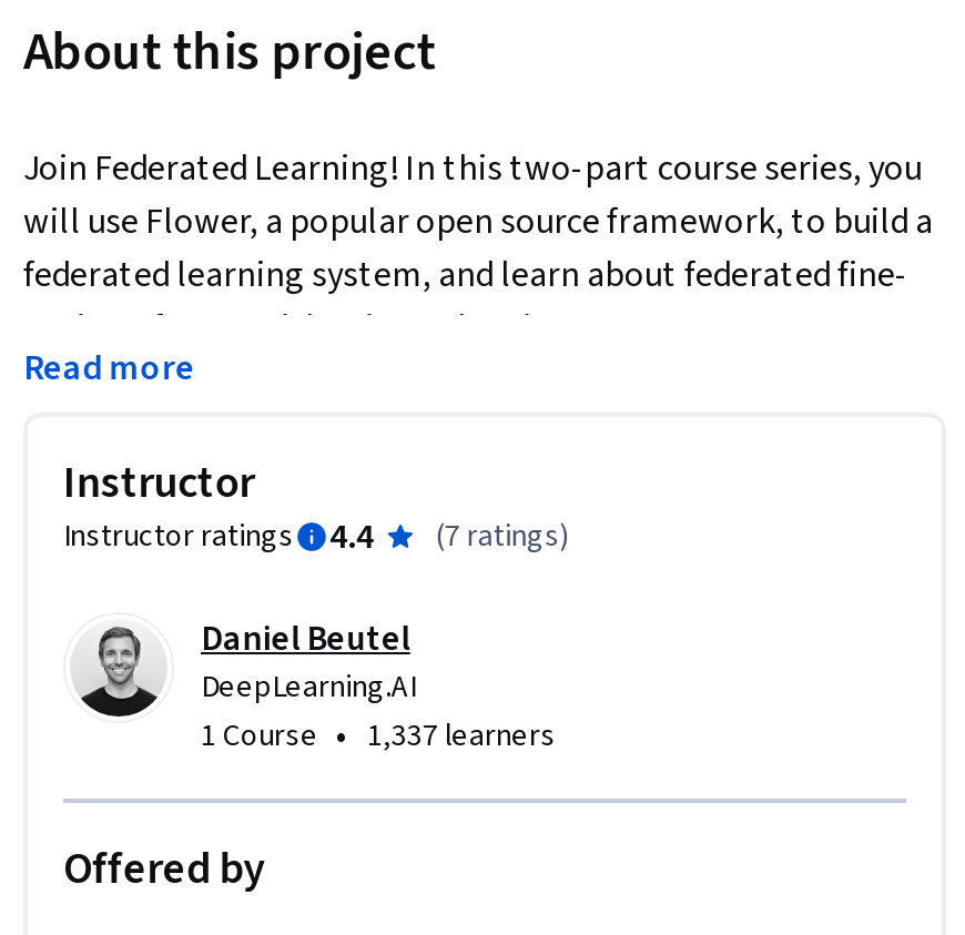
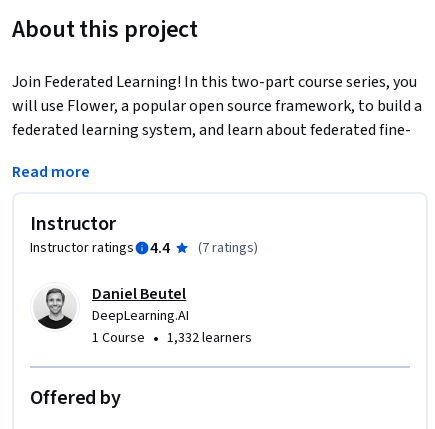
[201,712,556,761] 1 Course • 1,337 learners -> [92,327,252,349] 1 Course • 1,332 learners

